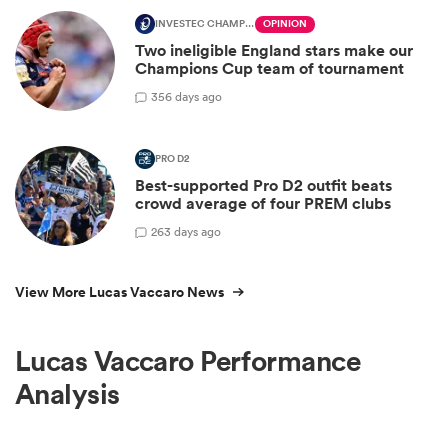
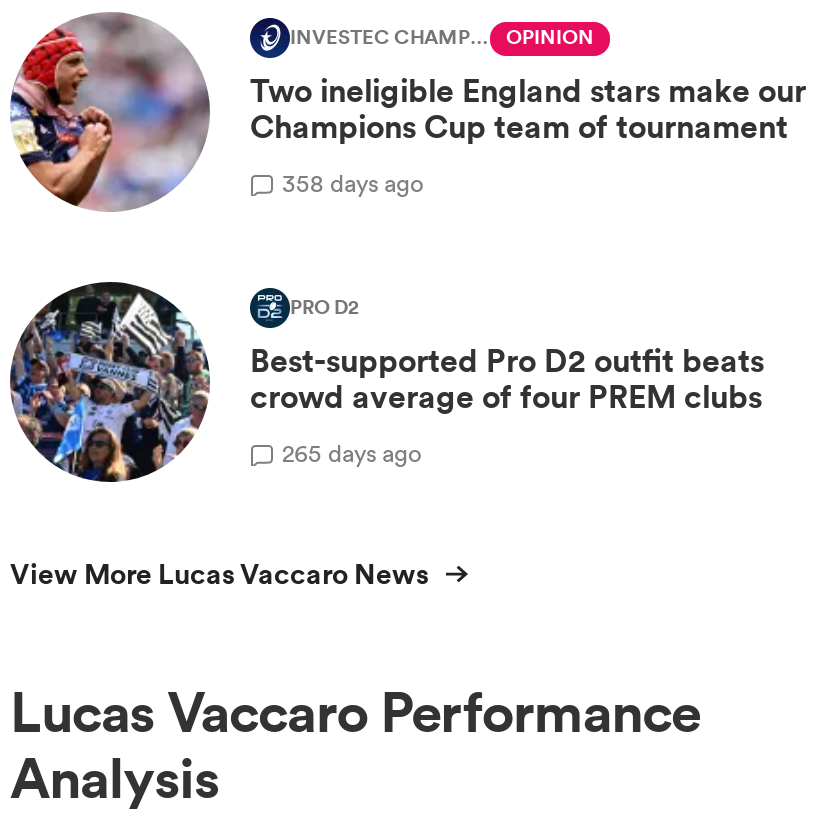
[151,88,222,105] 356 days ago -> [282,165,424,199] 358 days ago
[151,223,221,240] 263 days ago -> [282,435,422,469] 265 days ago

